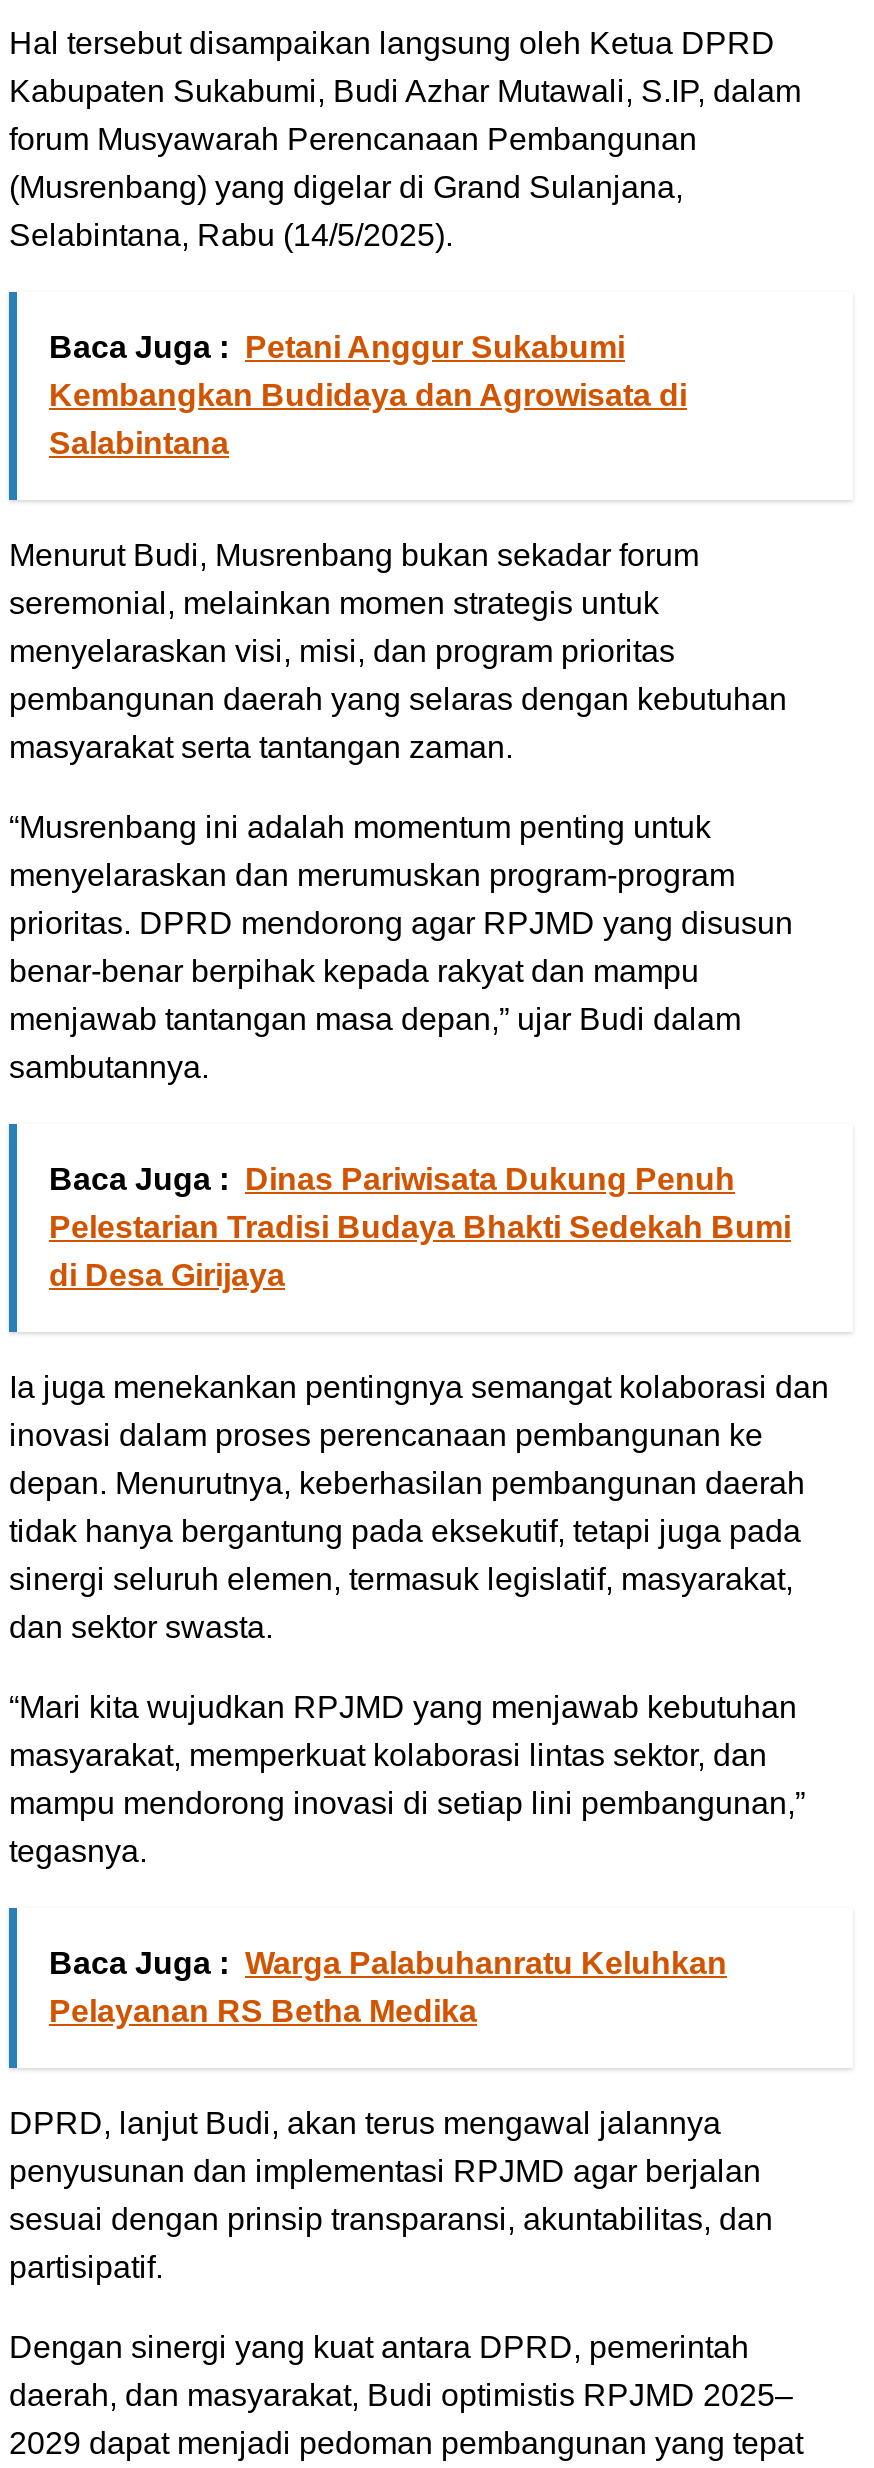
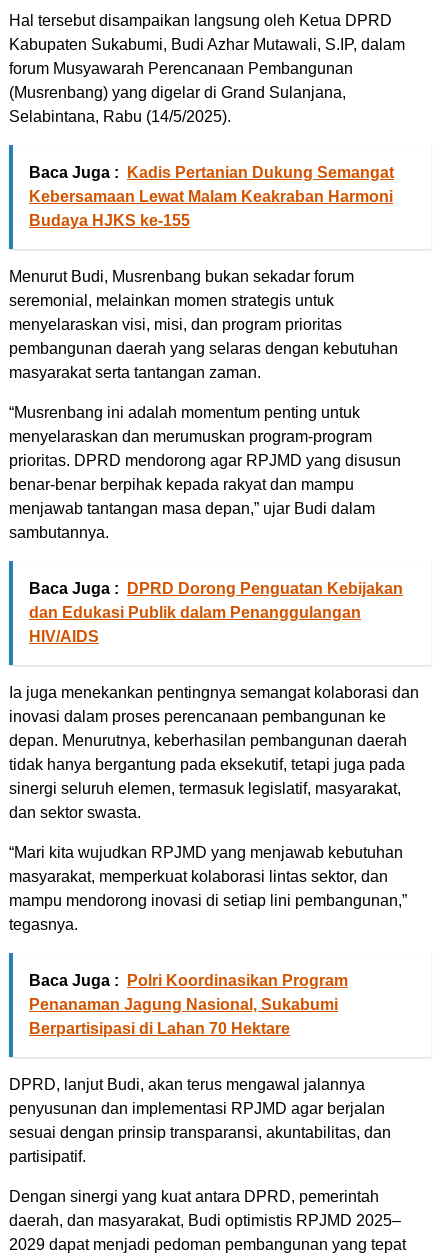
[49,330,687,460] Baca Juga : Petani Anggur Sukabumi | Kembangkan Budidaya dan Agrowisata di | Salabintana -> [29,164,394,229] Baca Juga : Kadis Pertanian Dukung Semangat | Kebersamaan Lewat Malam Keakraban Harmoni | Budaya HJKS ke-155
[49,1162,791,1292] Baca Juga : Dinas Pariwisata Dukung Penuh | Pelestarian Tradisi Budaya Bhakti Sedekah Bumi | di Desa Girijaya -> [29,580,403,645] Baca Juga : DPRD Dorong Penguatan Kebijakan | dan Edukasi Publik dalam Penanggulangan | HIV/AIDS
[49,1946,727,2028] Baca Juga : Warga Palabuhanratu Keluhkan | Pelayanan RS Betha Medika -> [29,972,348,1037] Baca Juga : Polri Koordinasikan Program | Penanaman Jagung Nasional, Sukabumi | Berpartisipasi di Lahan 70 Hektare

